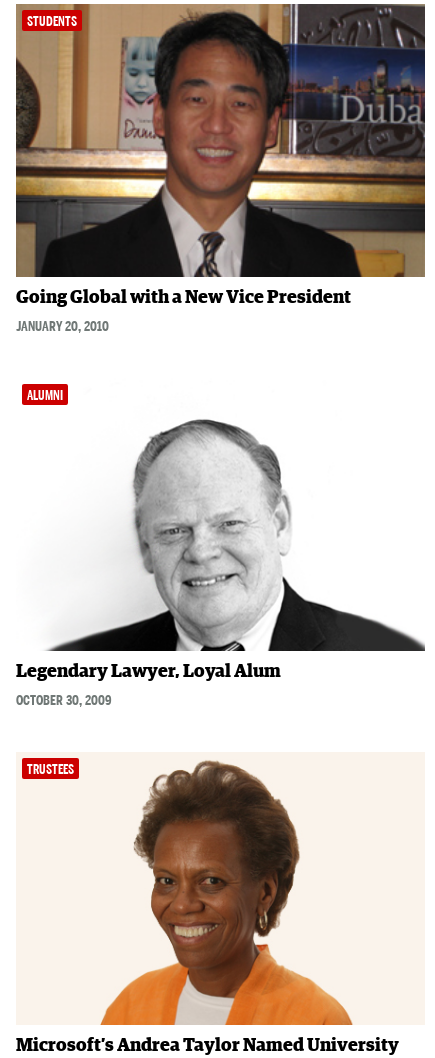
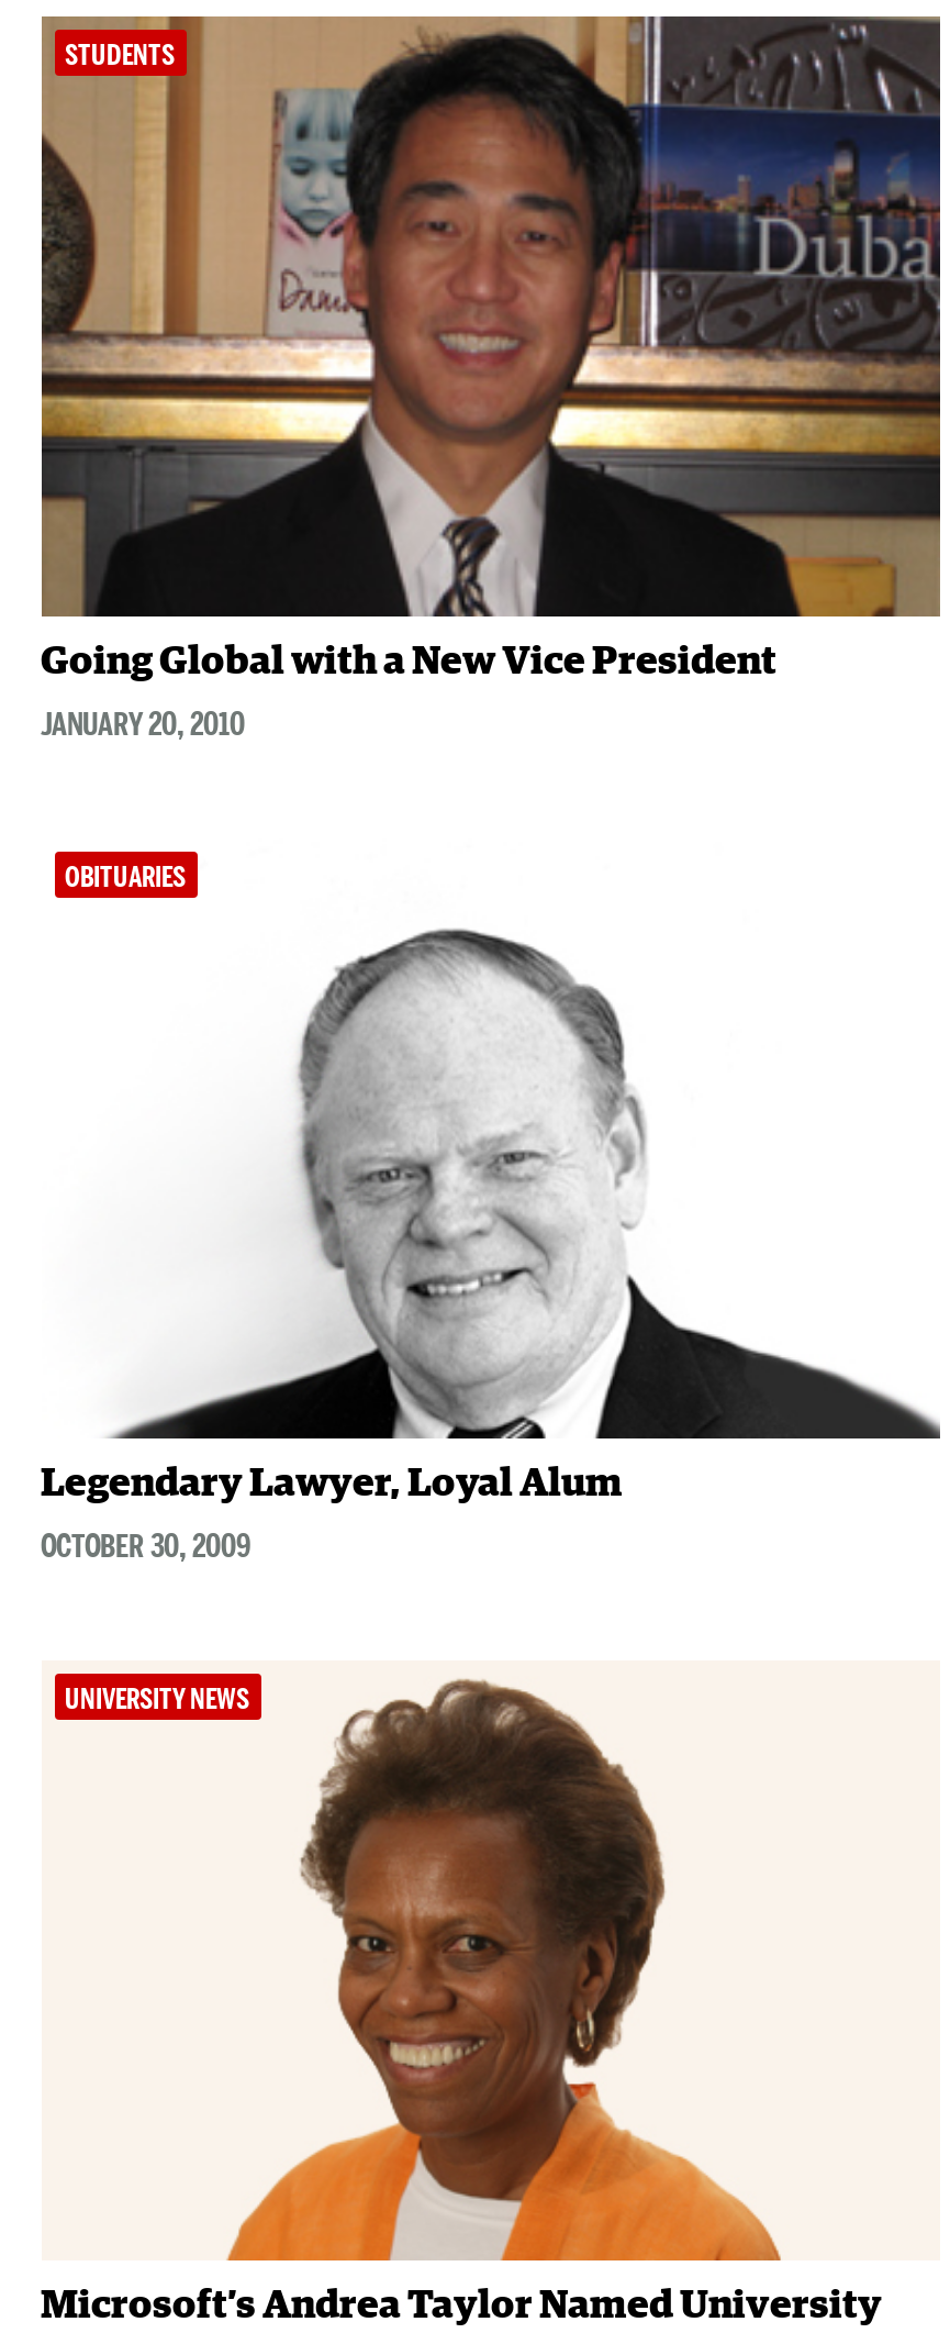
[26,388,62,403] ALUMNI -> [65,860,186,893] OBITUARIES
[26,762,73,777] TRUSTEES -> [65,1682,249,1715] UNIVERSITY NEWS

